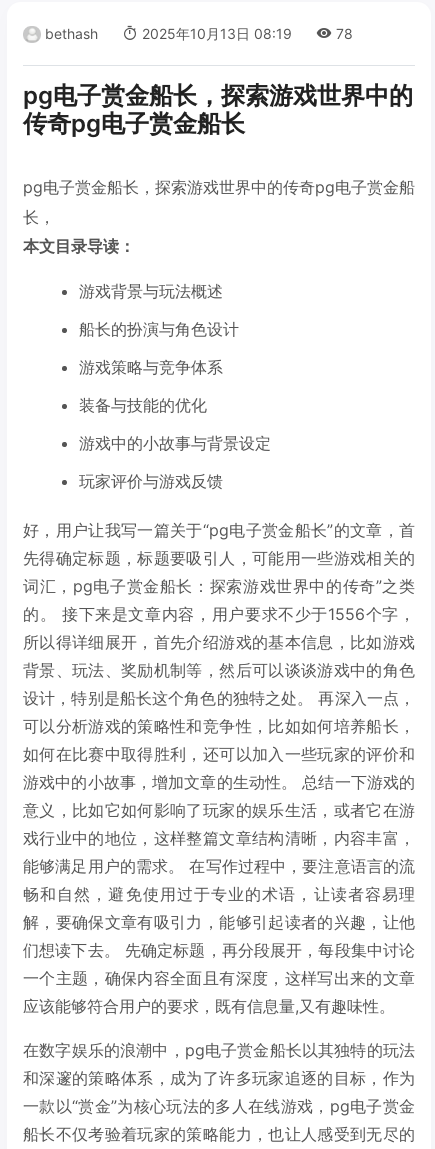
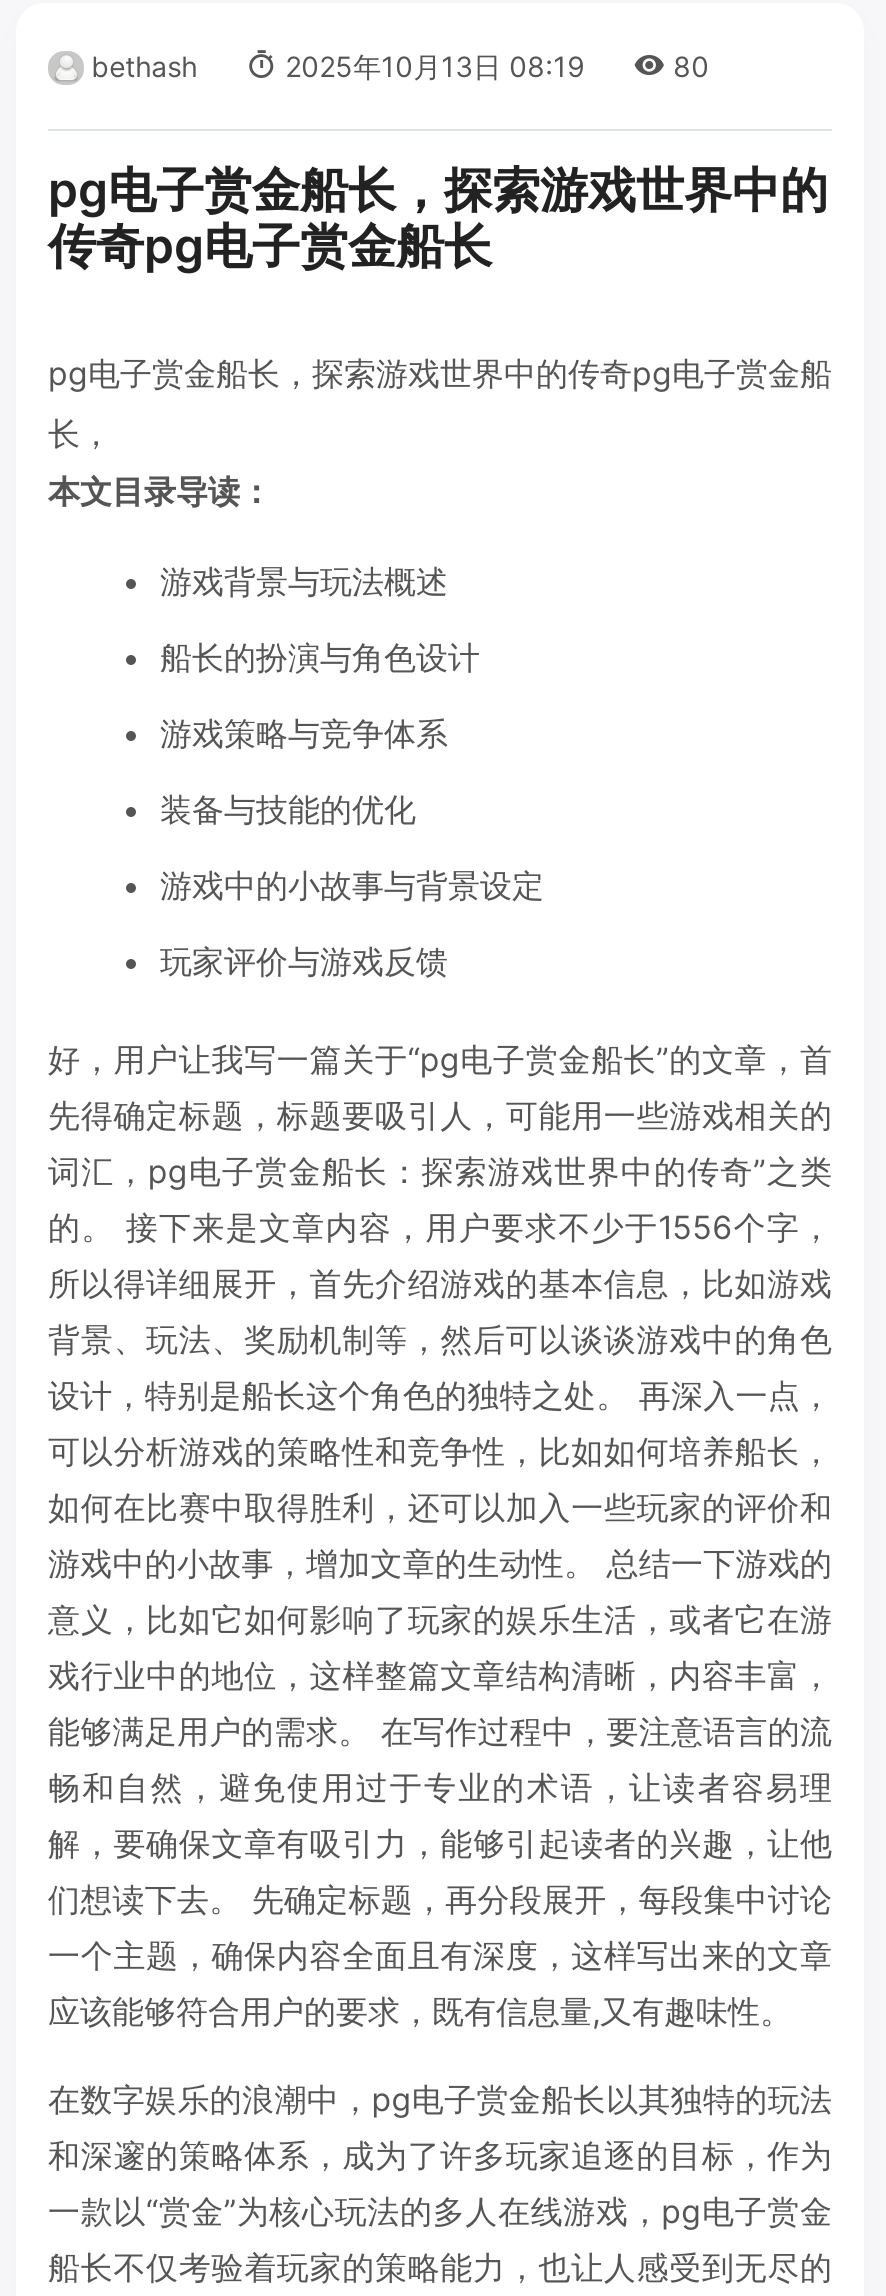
[336,25,353,42] 78 -> [673,49,709,83] 80

